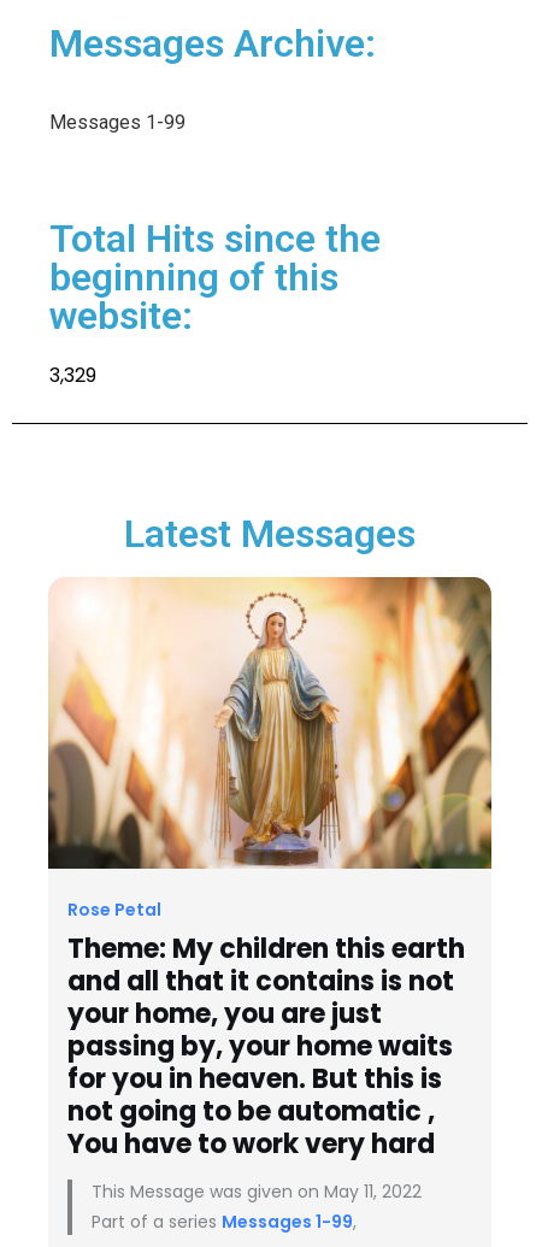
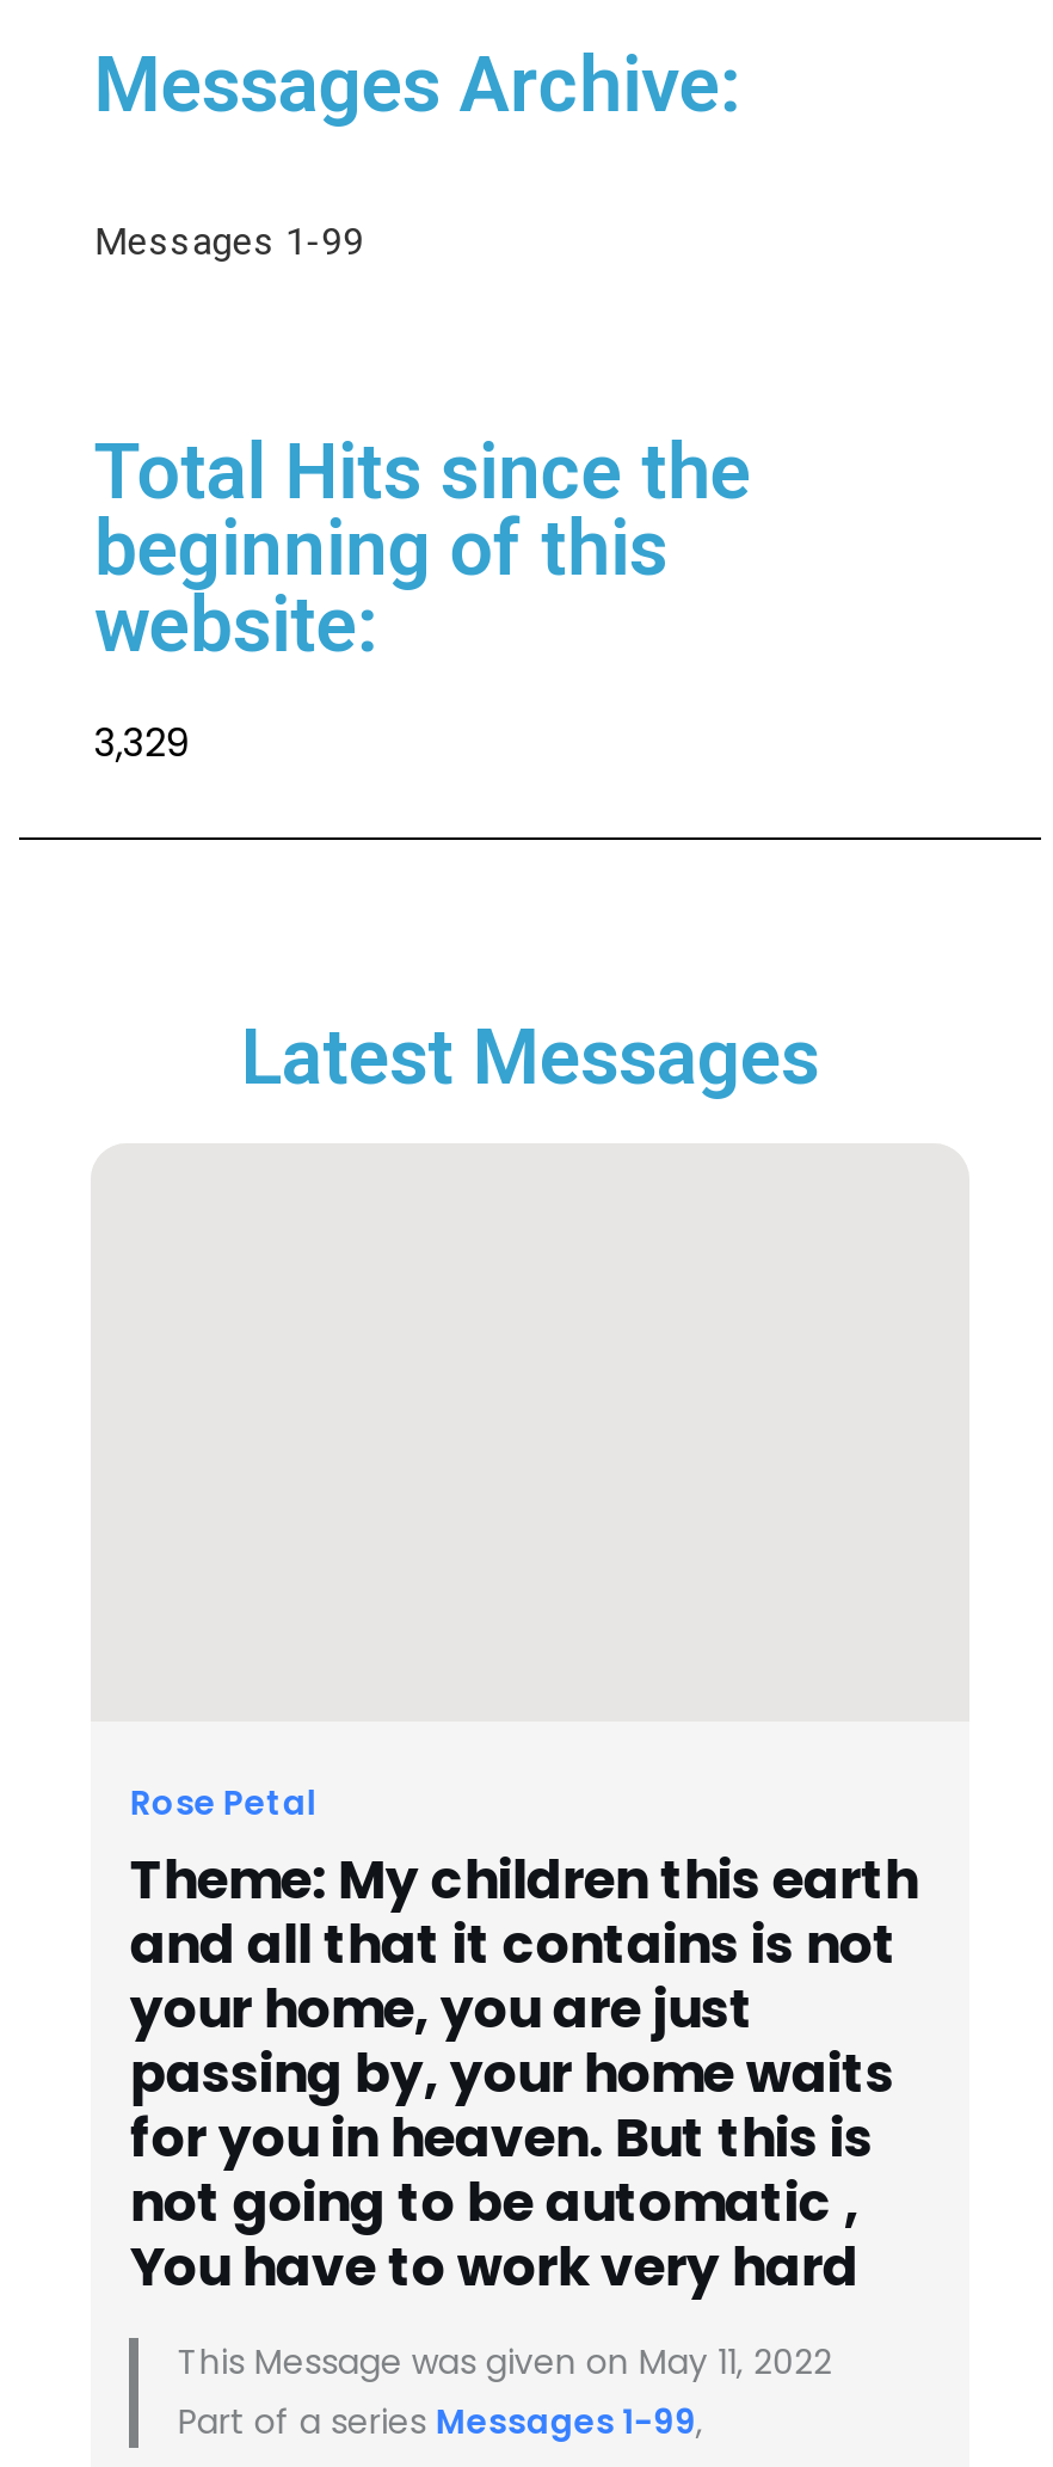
[47,576,493,870] [image] -> none

